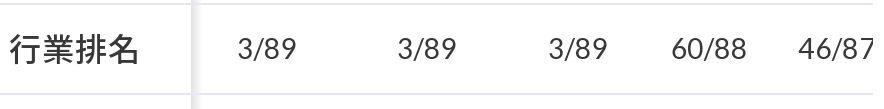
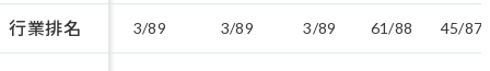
[671,31,747,65] 60/88 -> [371,19,413,37] 61/88
[799,31,875,65] 46/87 -> [441,19,483,37] 45/87

